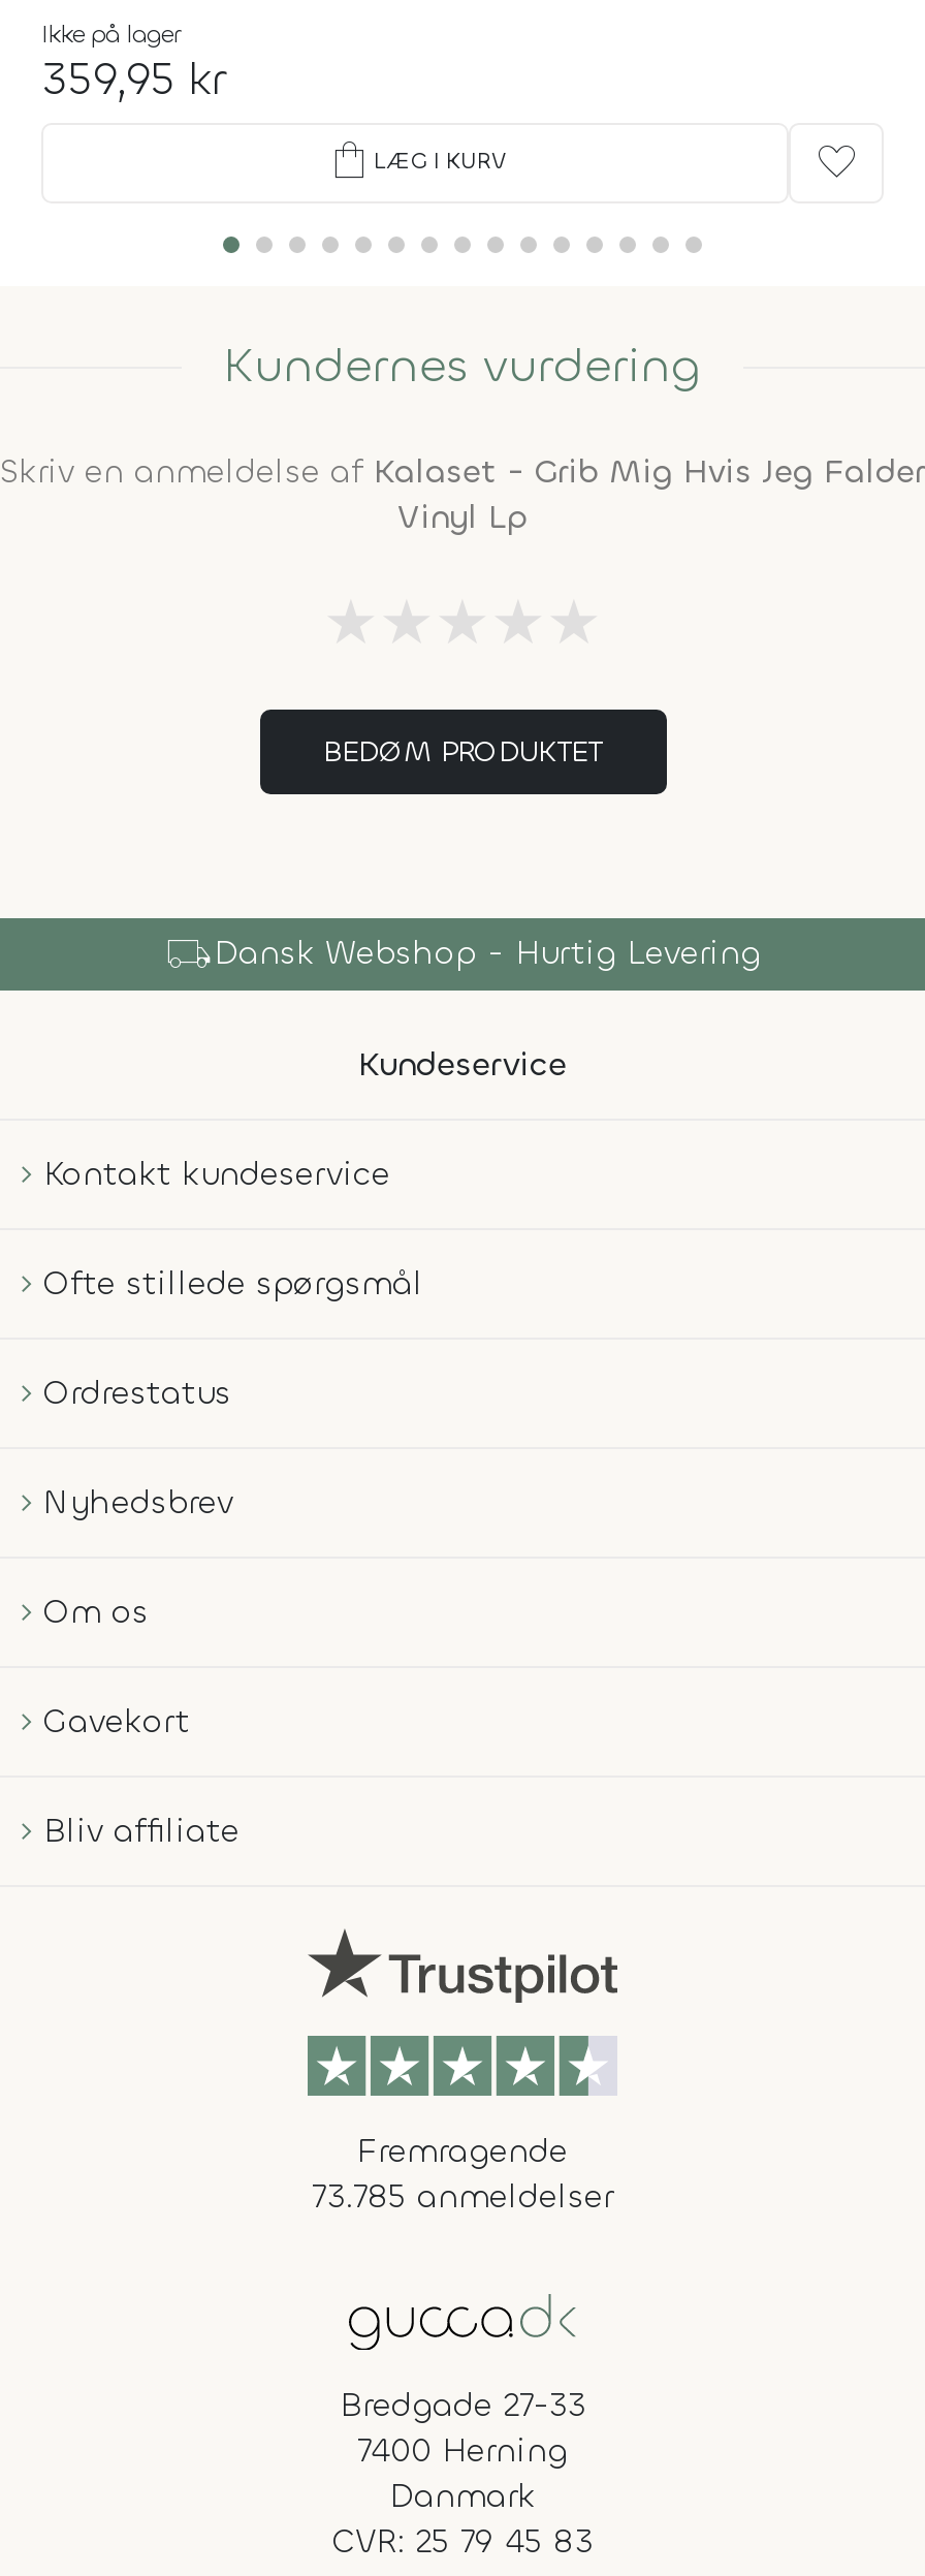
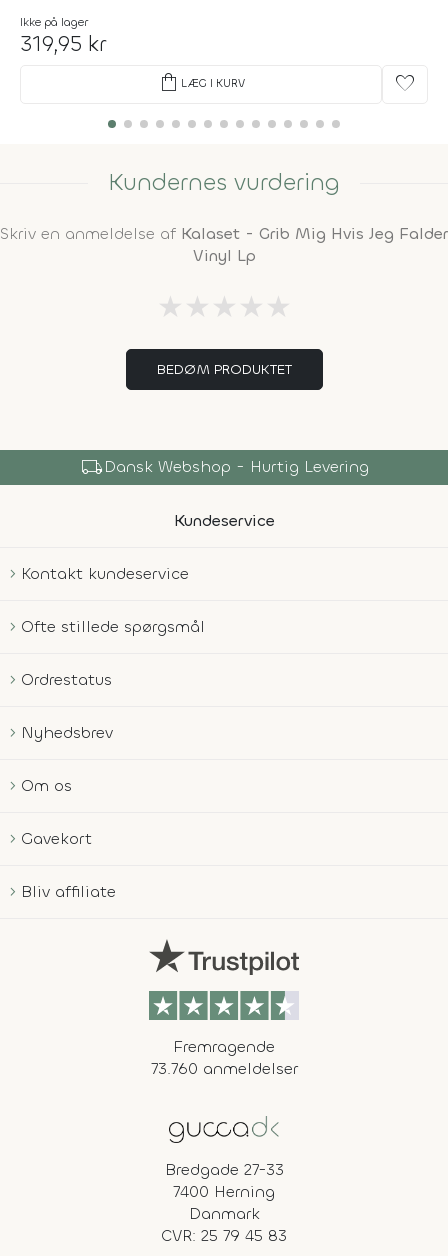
[41,48,225,108] 359,95 kr -> [20,29,106,58] 319,95 kr
[312,2173,613,2217] 73.785 anmeldelser -> [150,1058,297,1079] 73.760 anmeldelser

